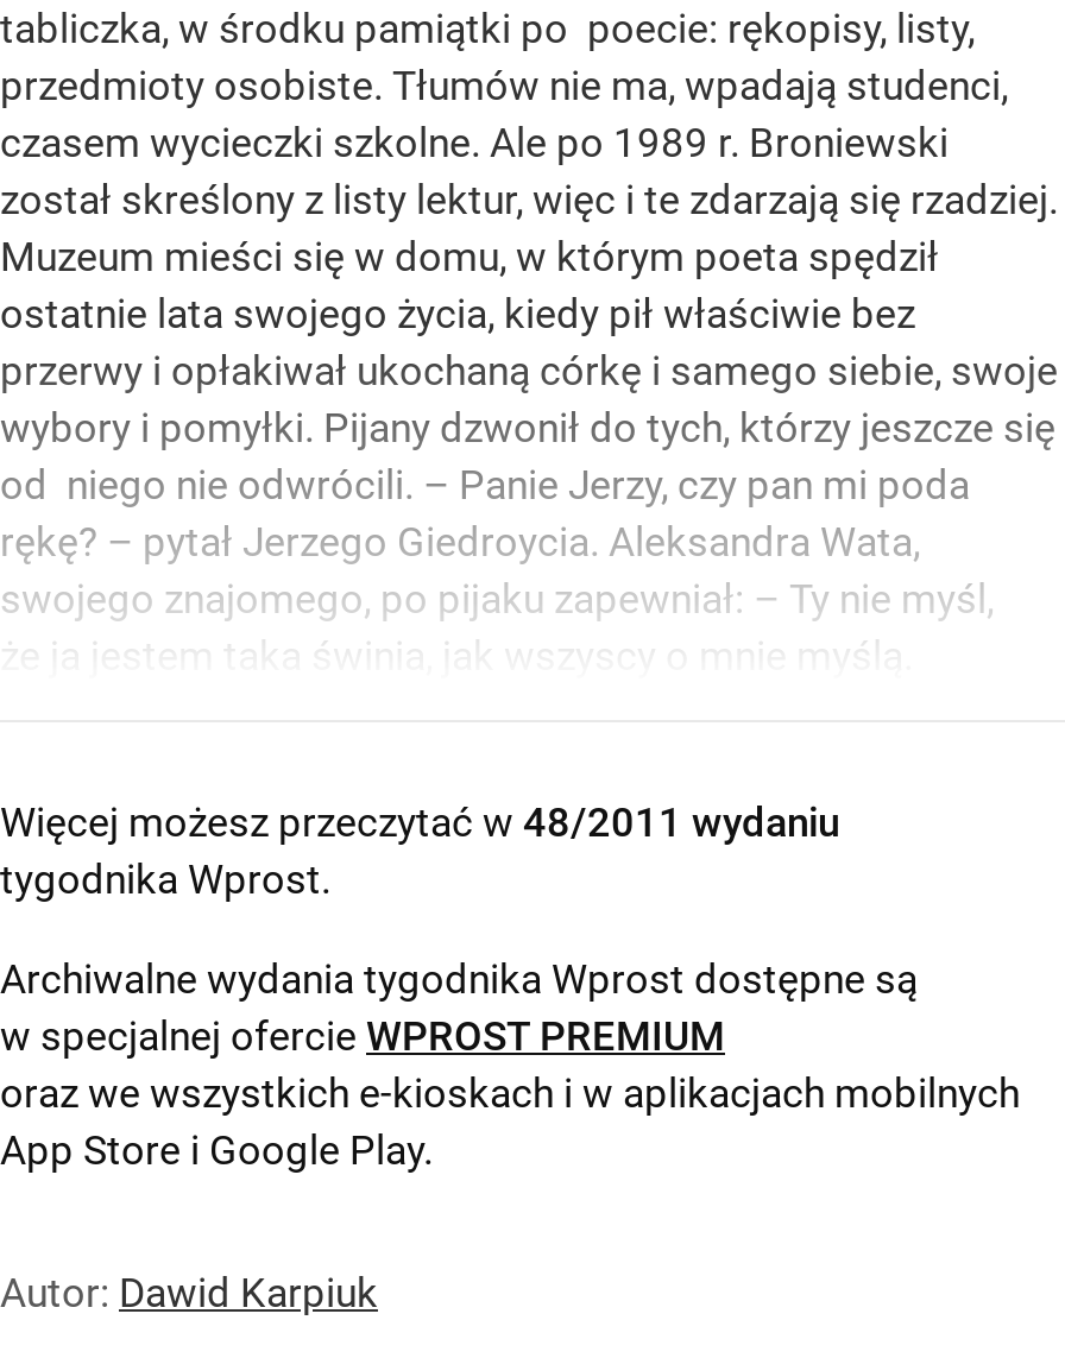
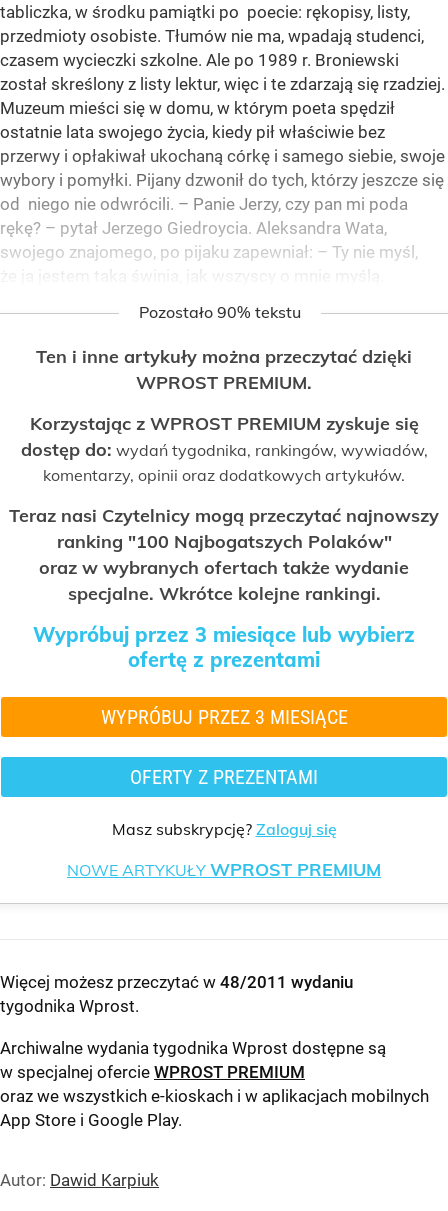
none -> [9,302,439,881] Pozostało 90% tekstu | Ten i inne artykuły można przeczytać dzięki | WPROST PREMIUM. | Korzystając z WPROST PREMIUM zyskuje się | dostęp do: wydań tygodnika, rankingów, wywiadów, | komentarzy, opinii oraz dodatkowych artykułów. | Teraz nasi Czytelnicy mogą przeczytać najnowszy | ranking "100 Najbogatszych Polaków" | oraz w wybranych ofertach także wydanie | specjalne. Wkrótce kolejne rankingi. | Wypróbuj przez 3 miesiące lub wybierz | ofertę z prezentami | WYPRÓBUJ PRZEZ 3 MIESIĄCE | OFERTY Z PREZENTAMI | Masz subskrypcję? Zaloguj się | NOWE ARTYKUŁY WPROST PREMIUM

